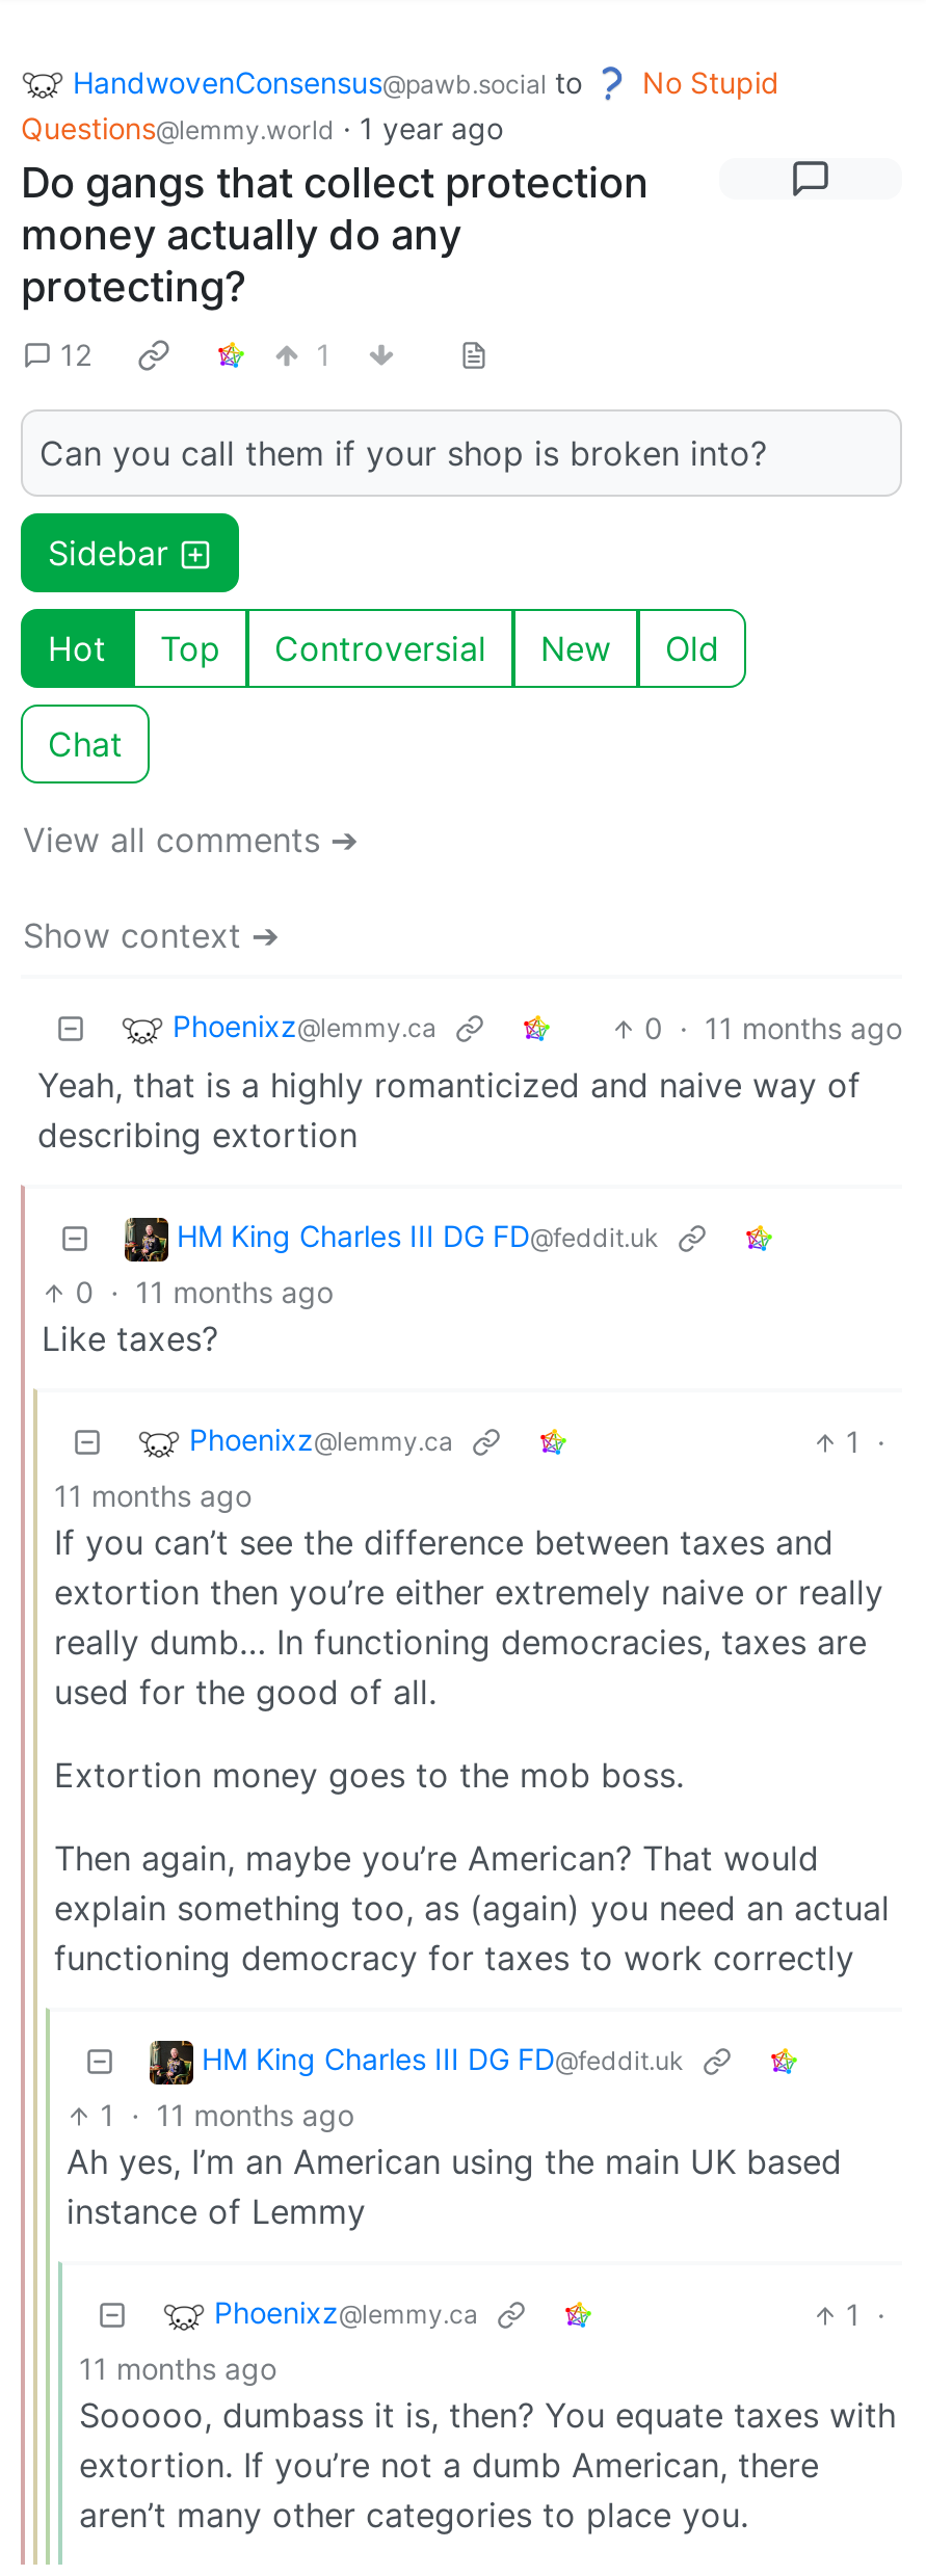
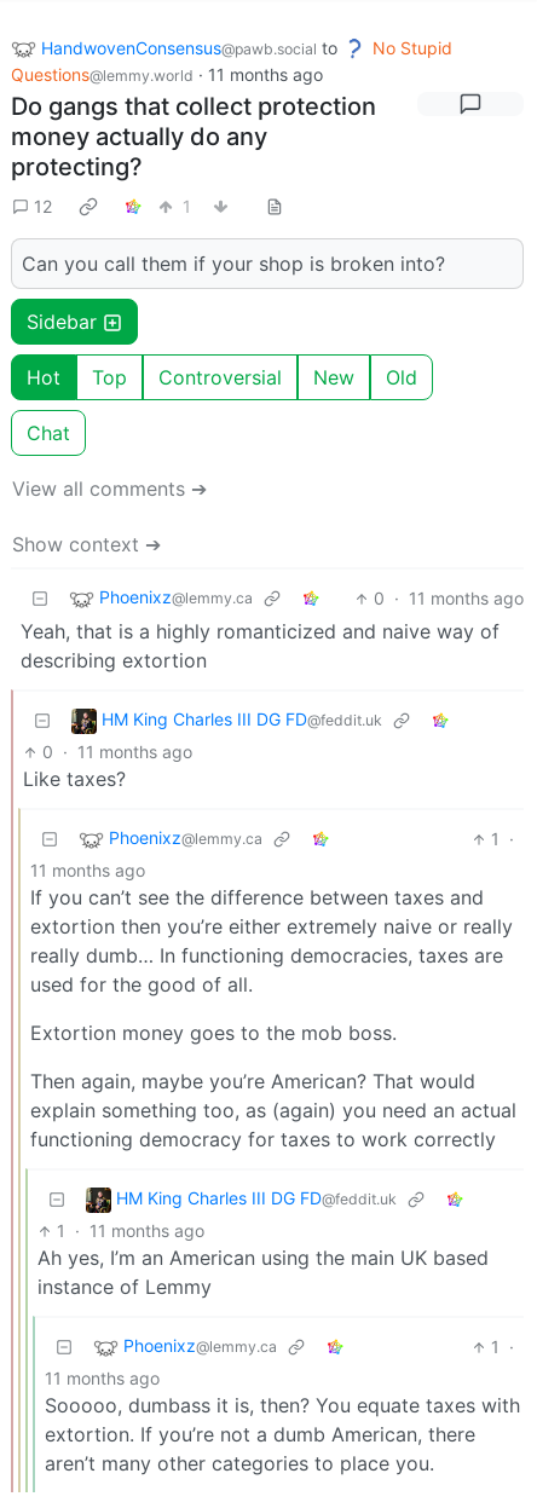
[21,111,503,146] Questions@lemmy.world · 1 year ago -> [11,64,323,85] Questions@lemmy.world · 11 months ago

